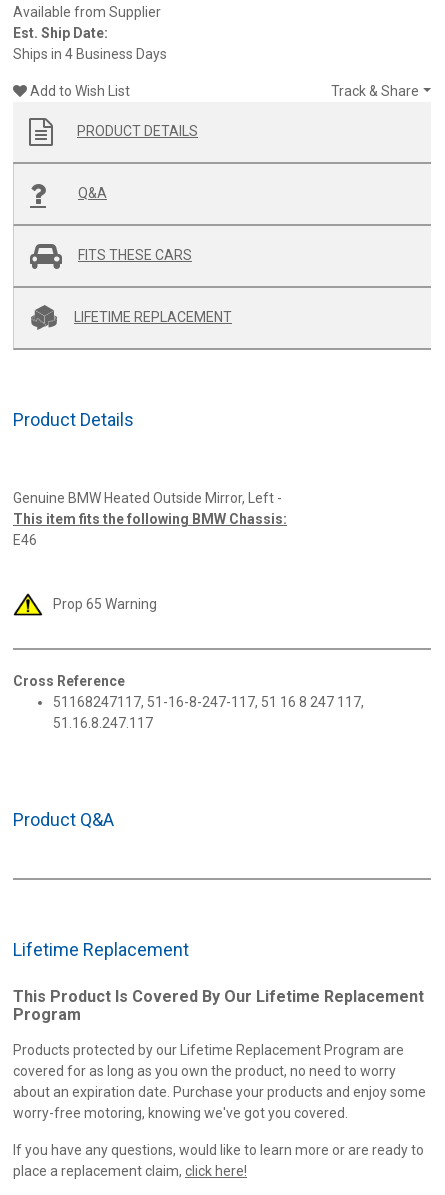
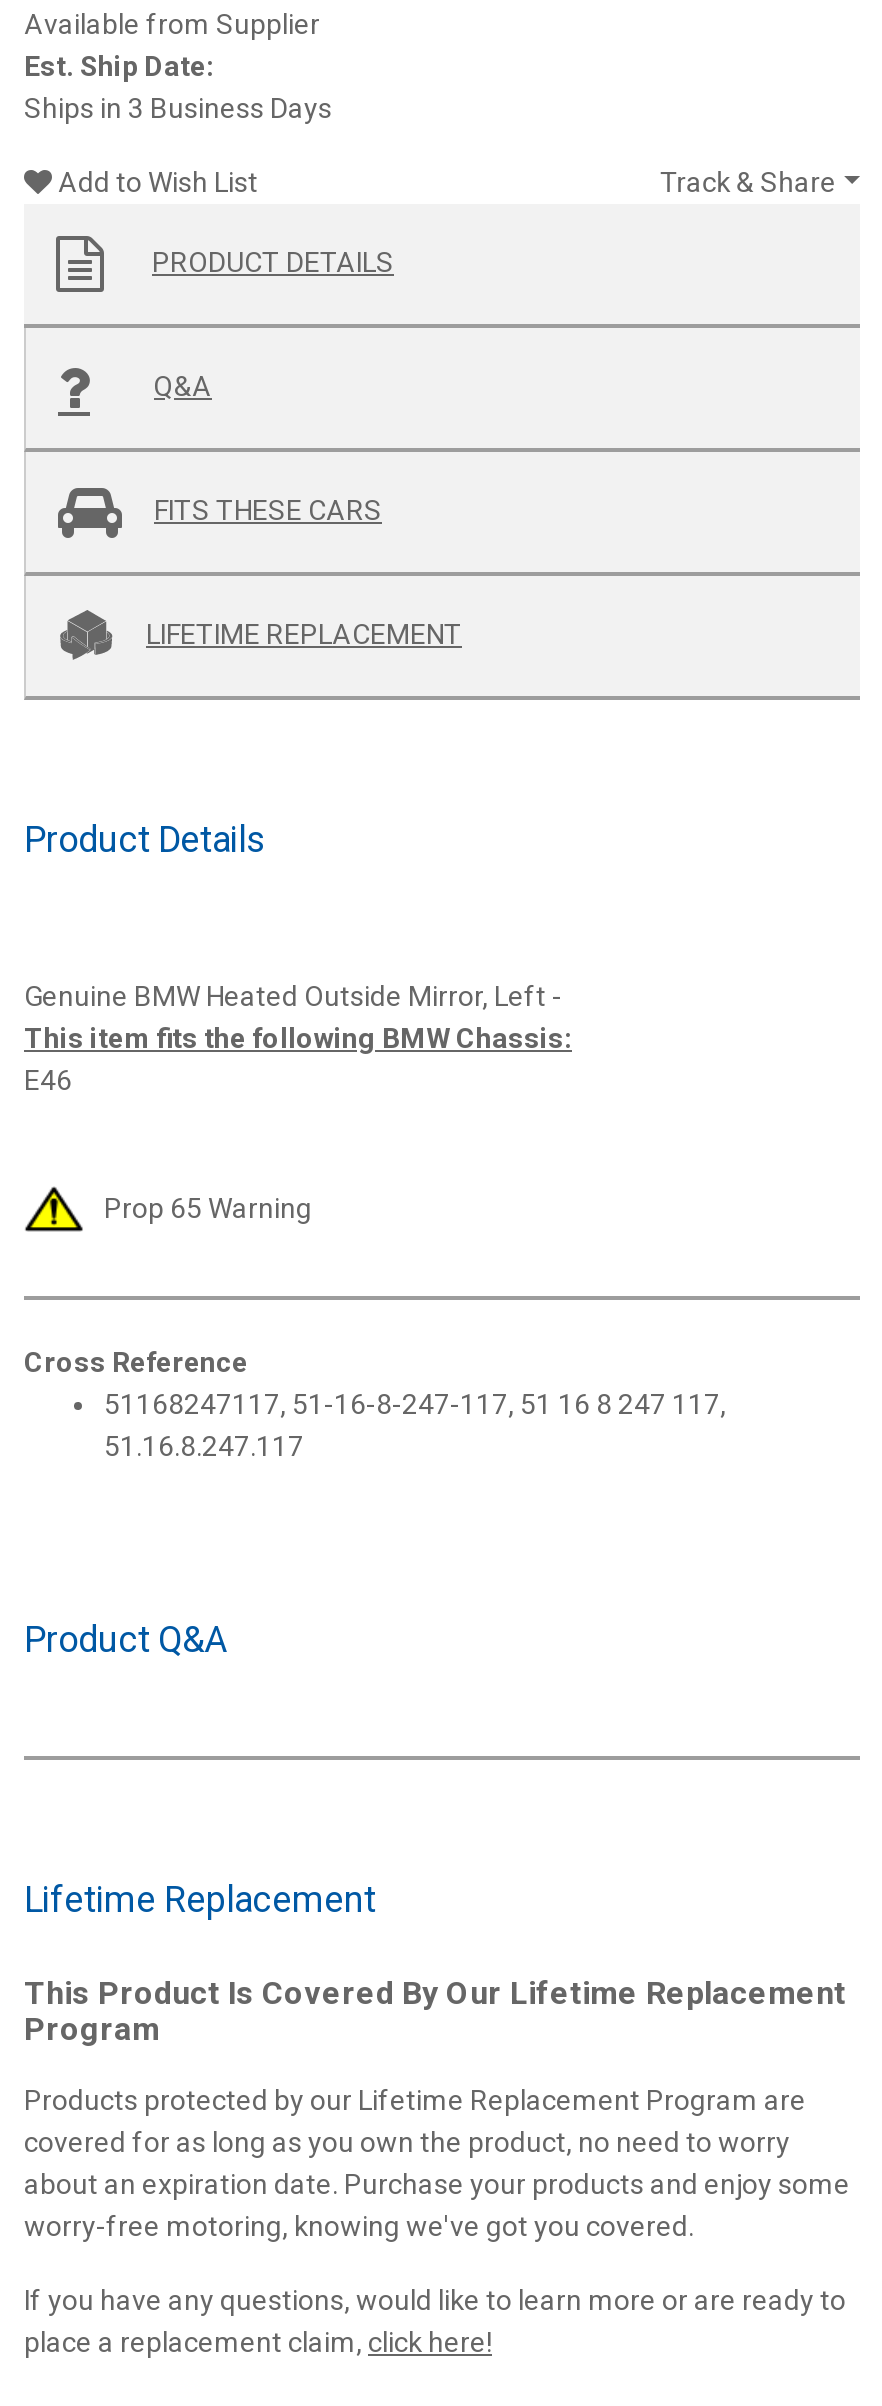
[13,46,167,62] Ships in 4 Business Days -> [24,92,332,124] Ships in 3 Business Days

